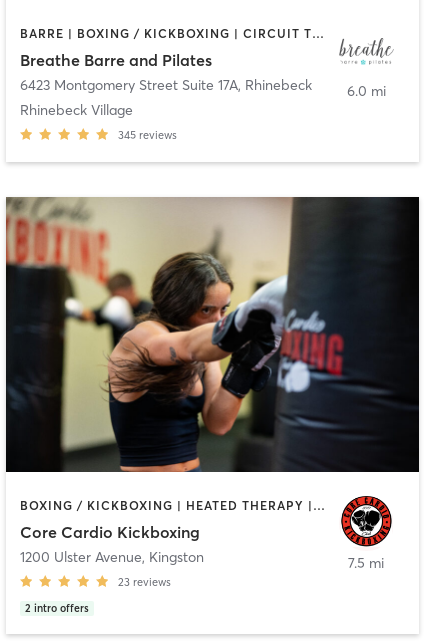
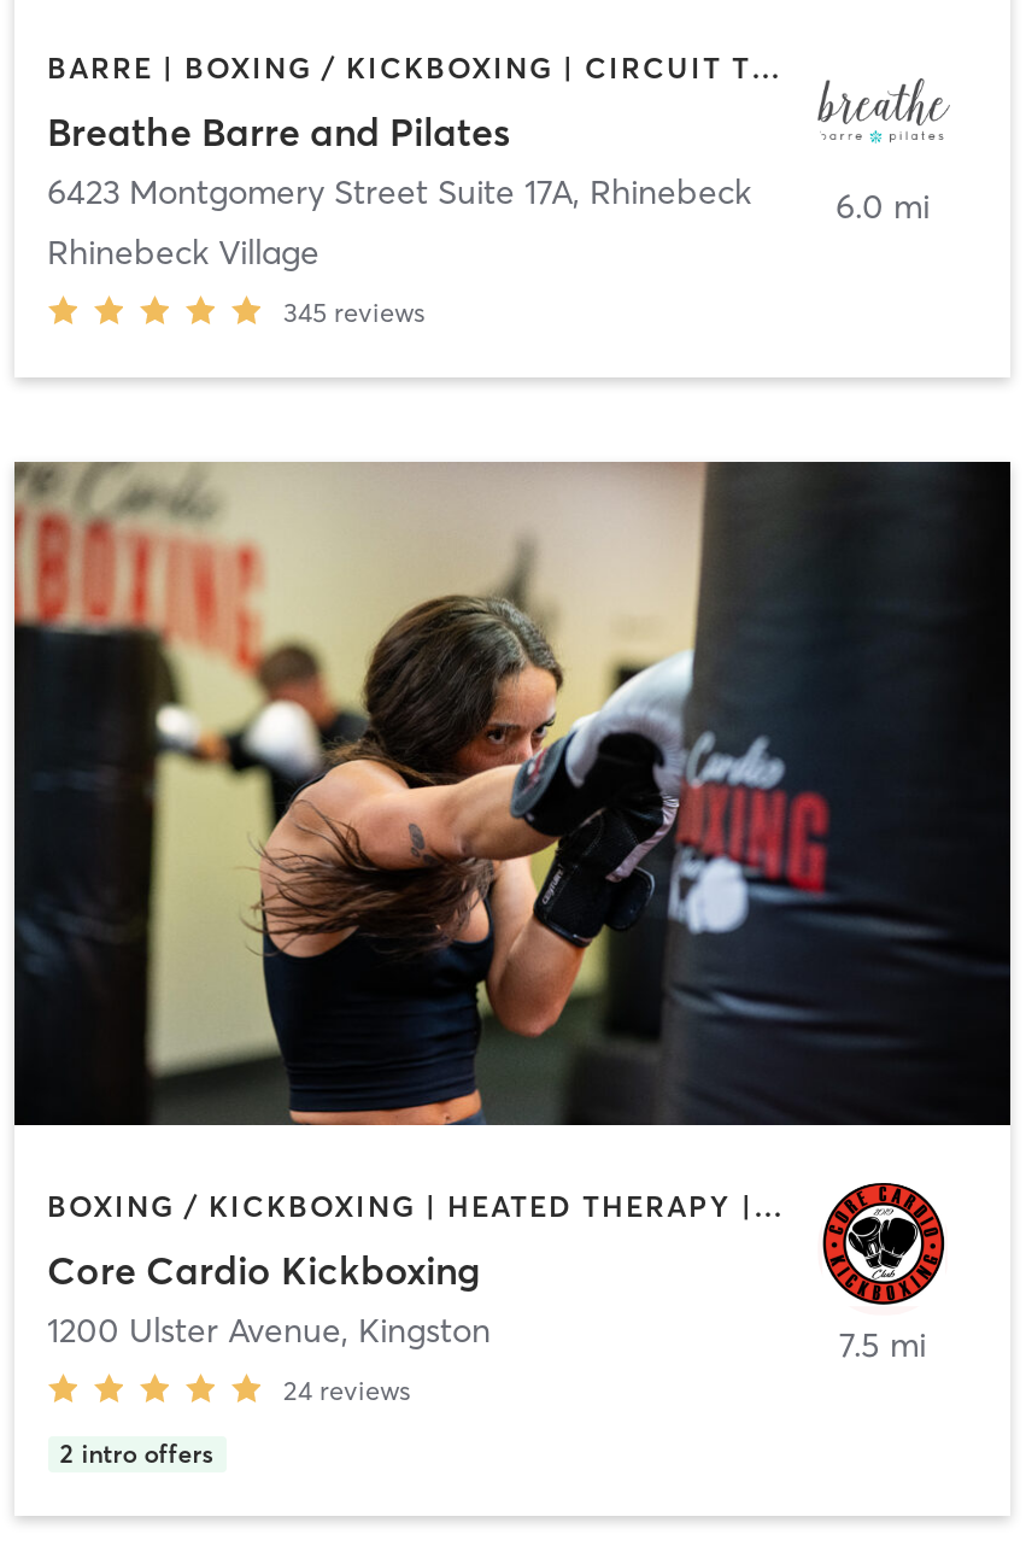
[117,575,170,589] 23 reviews -> [283,1374,411,1407] 24 reviews

